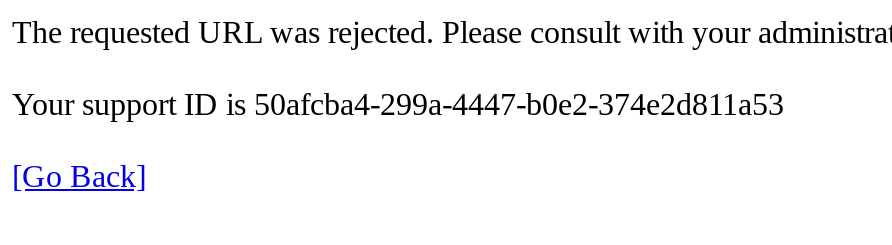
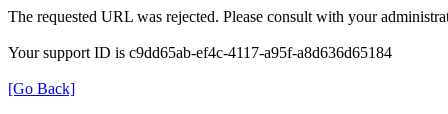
[12,87,784,121] Your support ID is 50afcba4-299a-4447-b0e2-374e2d811a53 -> [8,44,392,61] Your support ID is c9dd65ab-ef4c-4117-a95f-a8d636d65184

